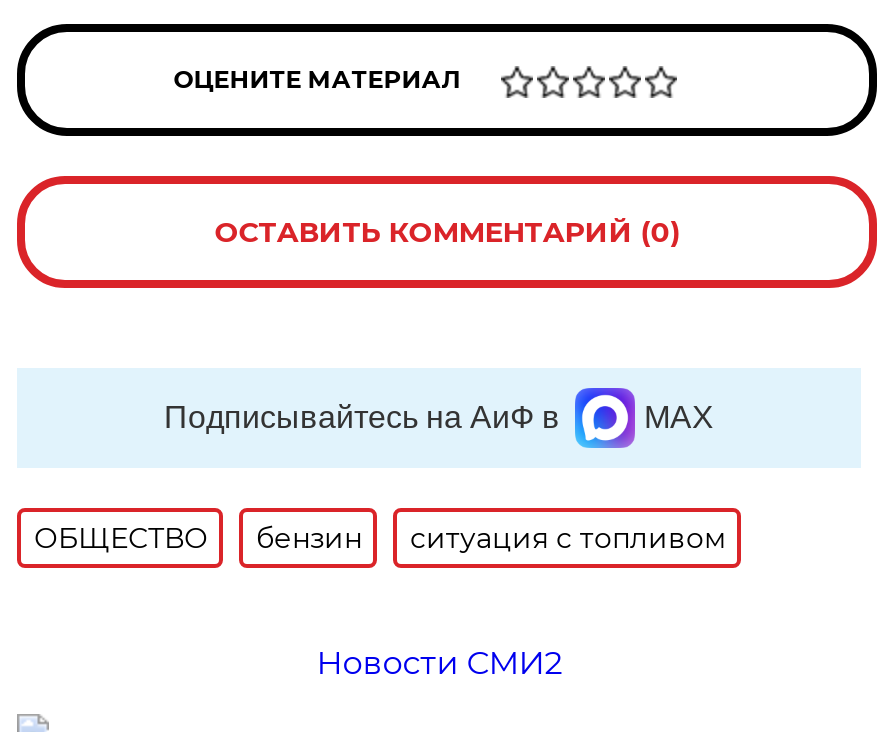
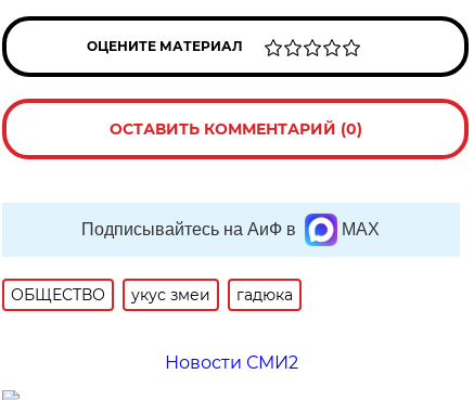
[256,520,726,556] бензин | ситуация с топливом -> [132,285,293,305] укус змеи | гадюка

